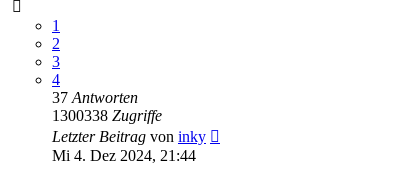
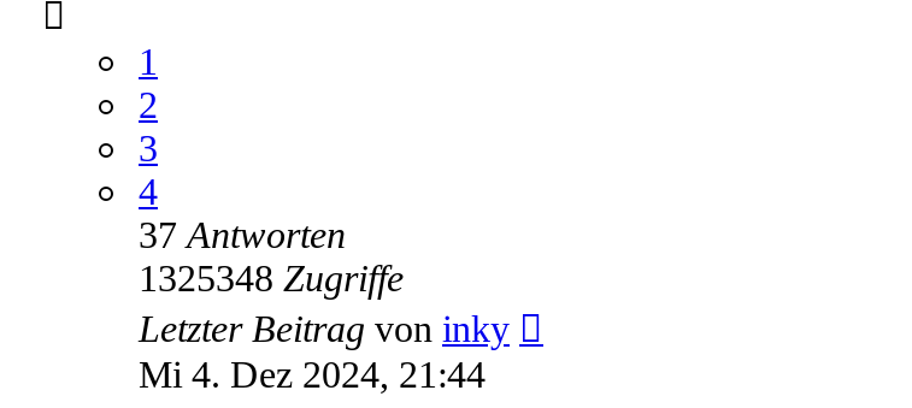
[52,107,162,124] 1300338 Zugriffe -> [139,257,404,298] 1325348 Zugriffe

